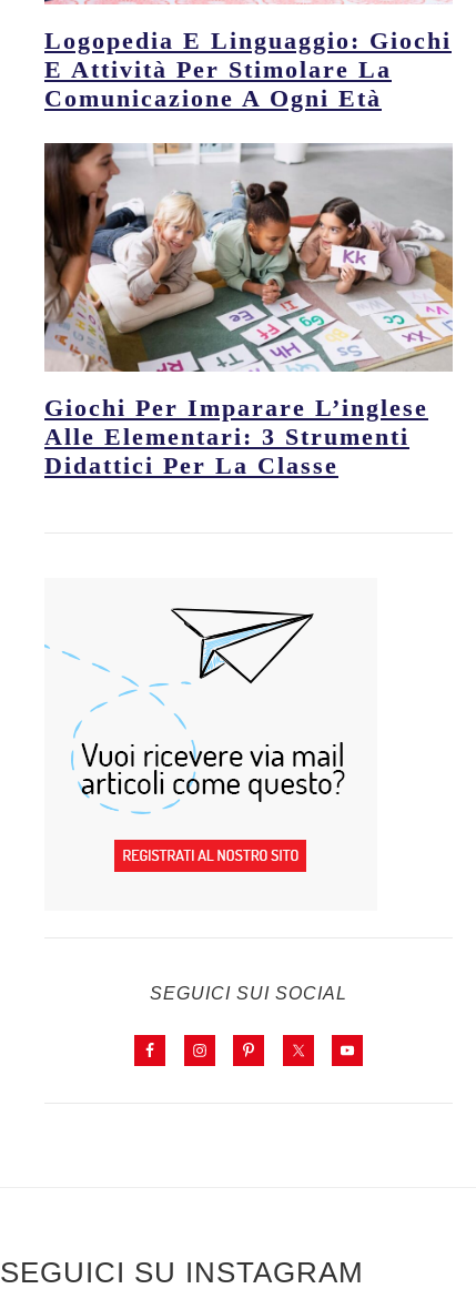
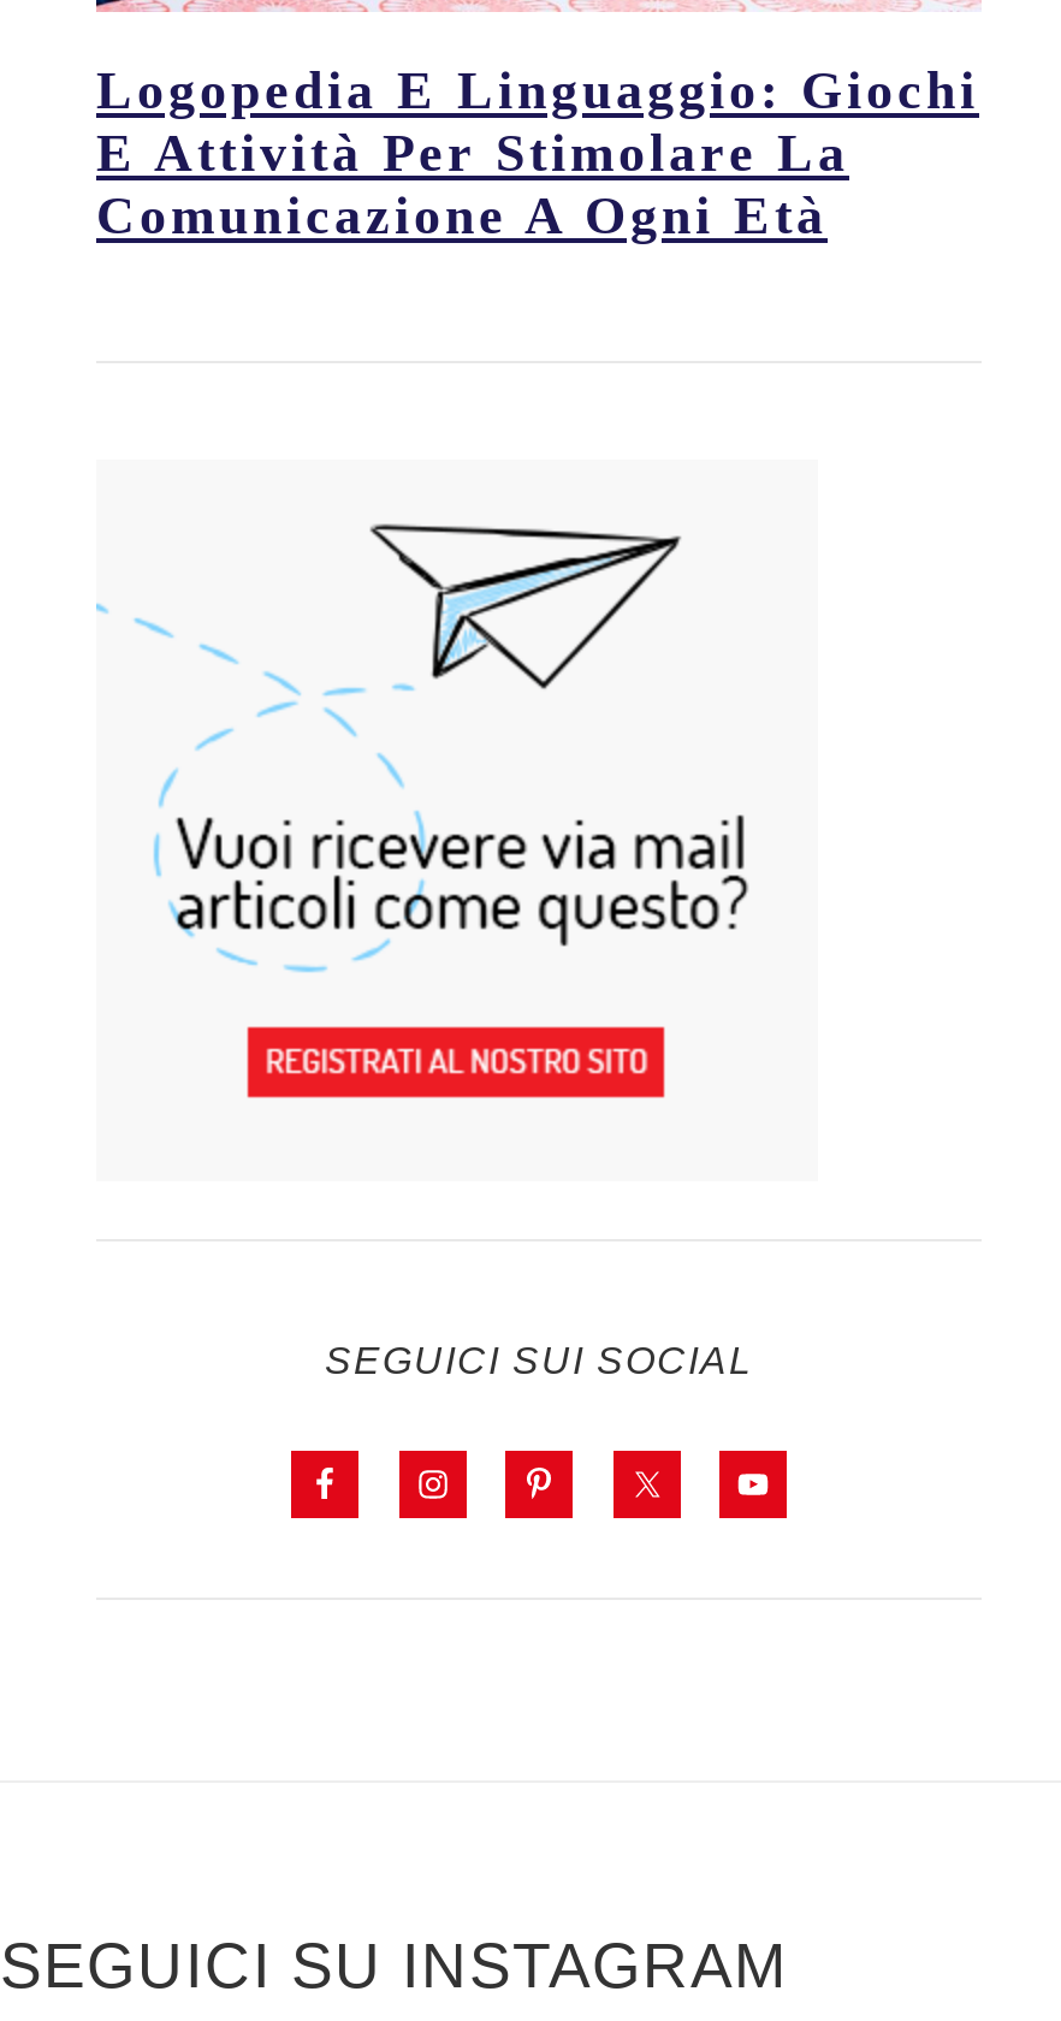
[43,142,454,479] [image] | Giochi Per Imparare L’inglese | Alle Elementari: 3 Strumenti | Didattici Per La Classe -> none

